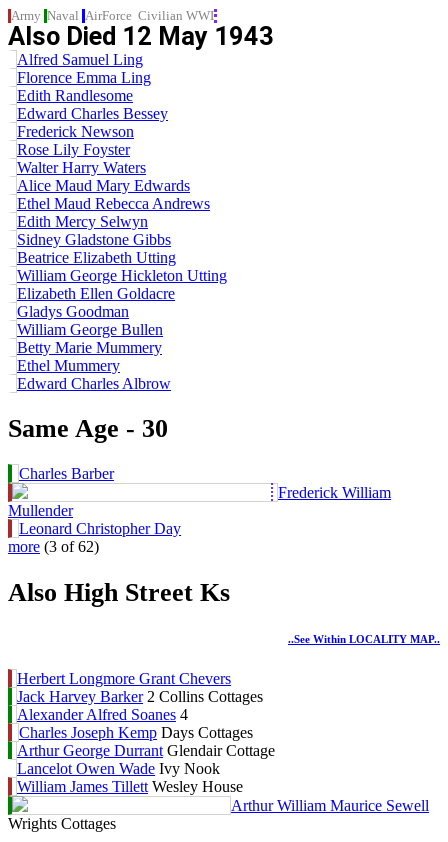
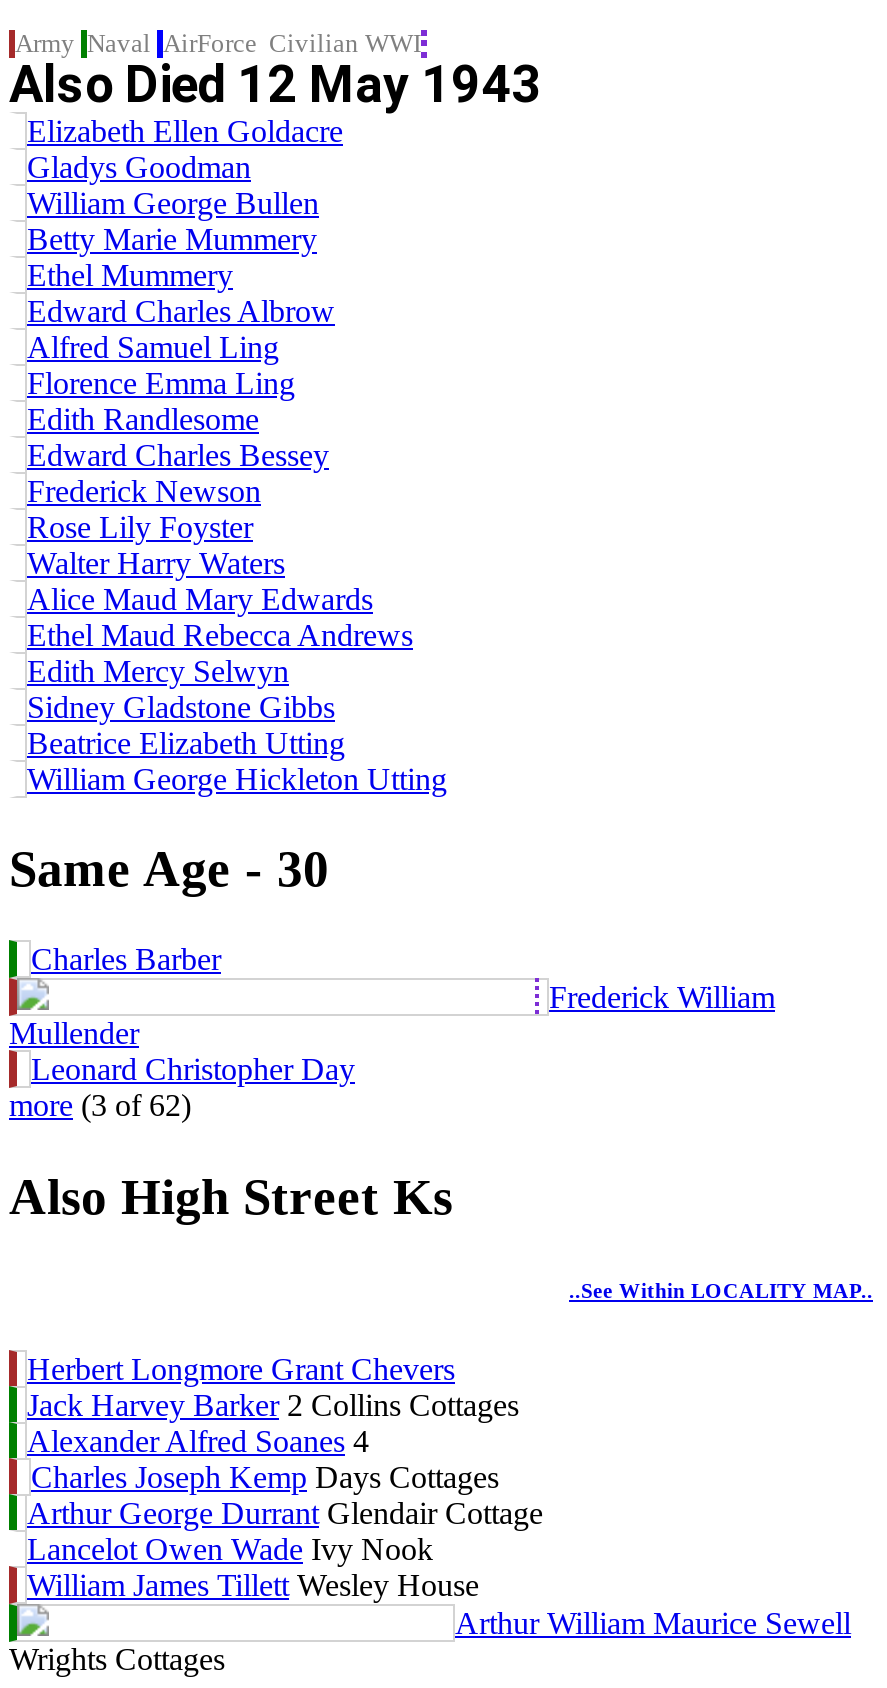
moved [17,51,227,284] -> [27,330,447,796]: Alfred Samuel Ling | Florence Emma Ling | Edith Randlesome | ... | Beatrice Elizabeth Utting | William George Hickleton Utting
moved [17,285,175,392] -> [27,114,343,328]: Elizabeth Ellen Goldacre | Gladys Goodman | William George Bullen | Betty Marie Mummery | Ethel Mummery | Edward Charles Albrow

